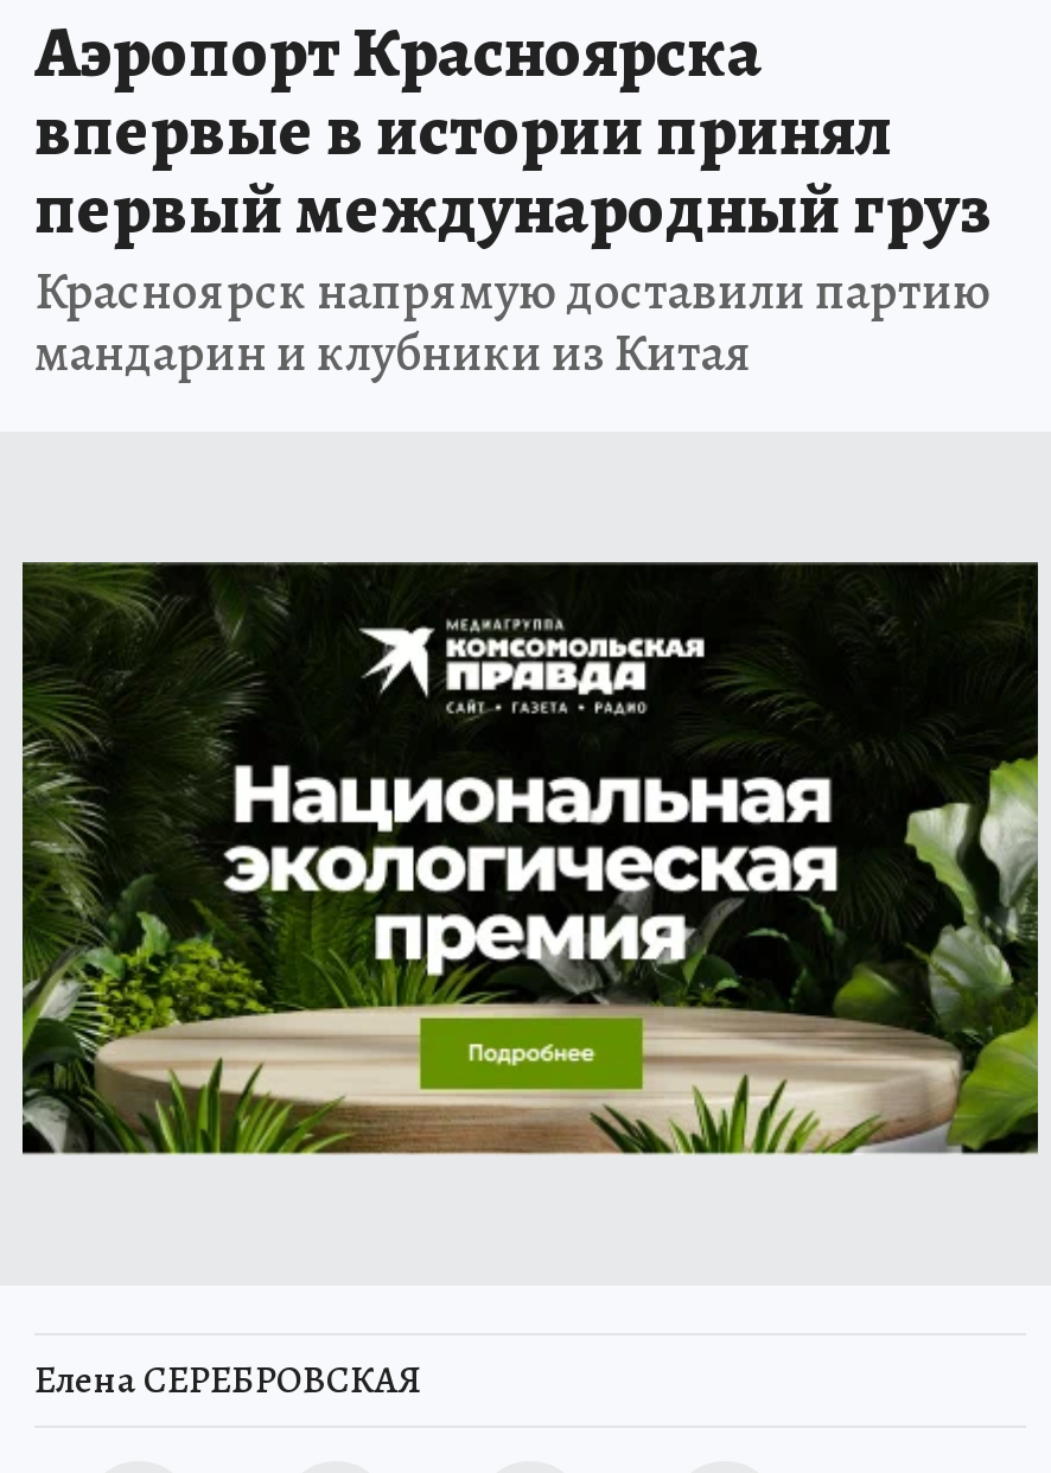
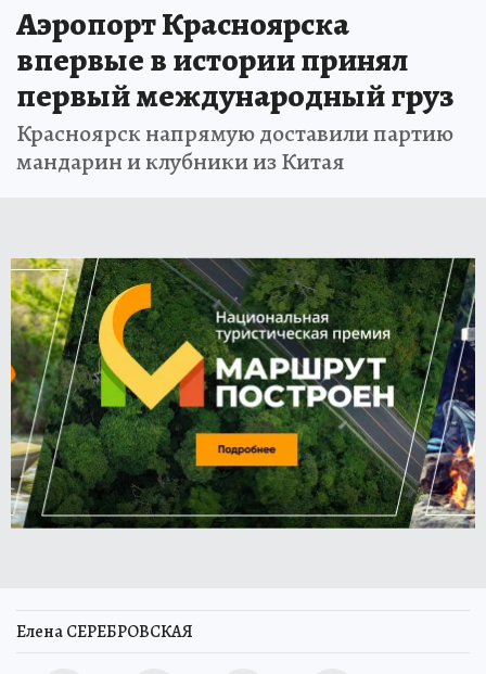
[20,560,1040,1155] [image] -> [10,257,476,530] [image]

